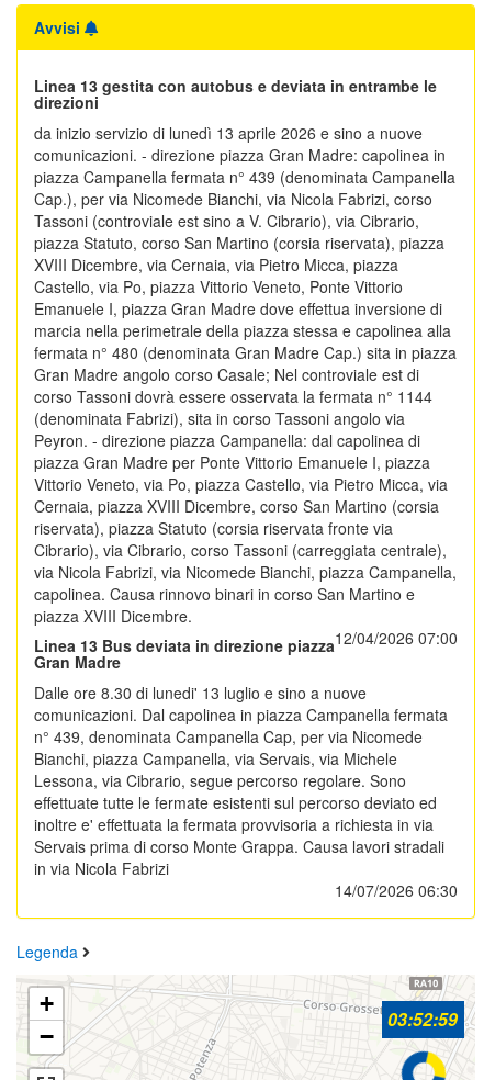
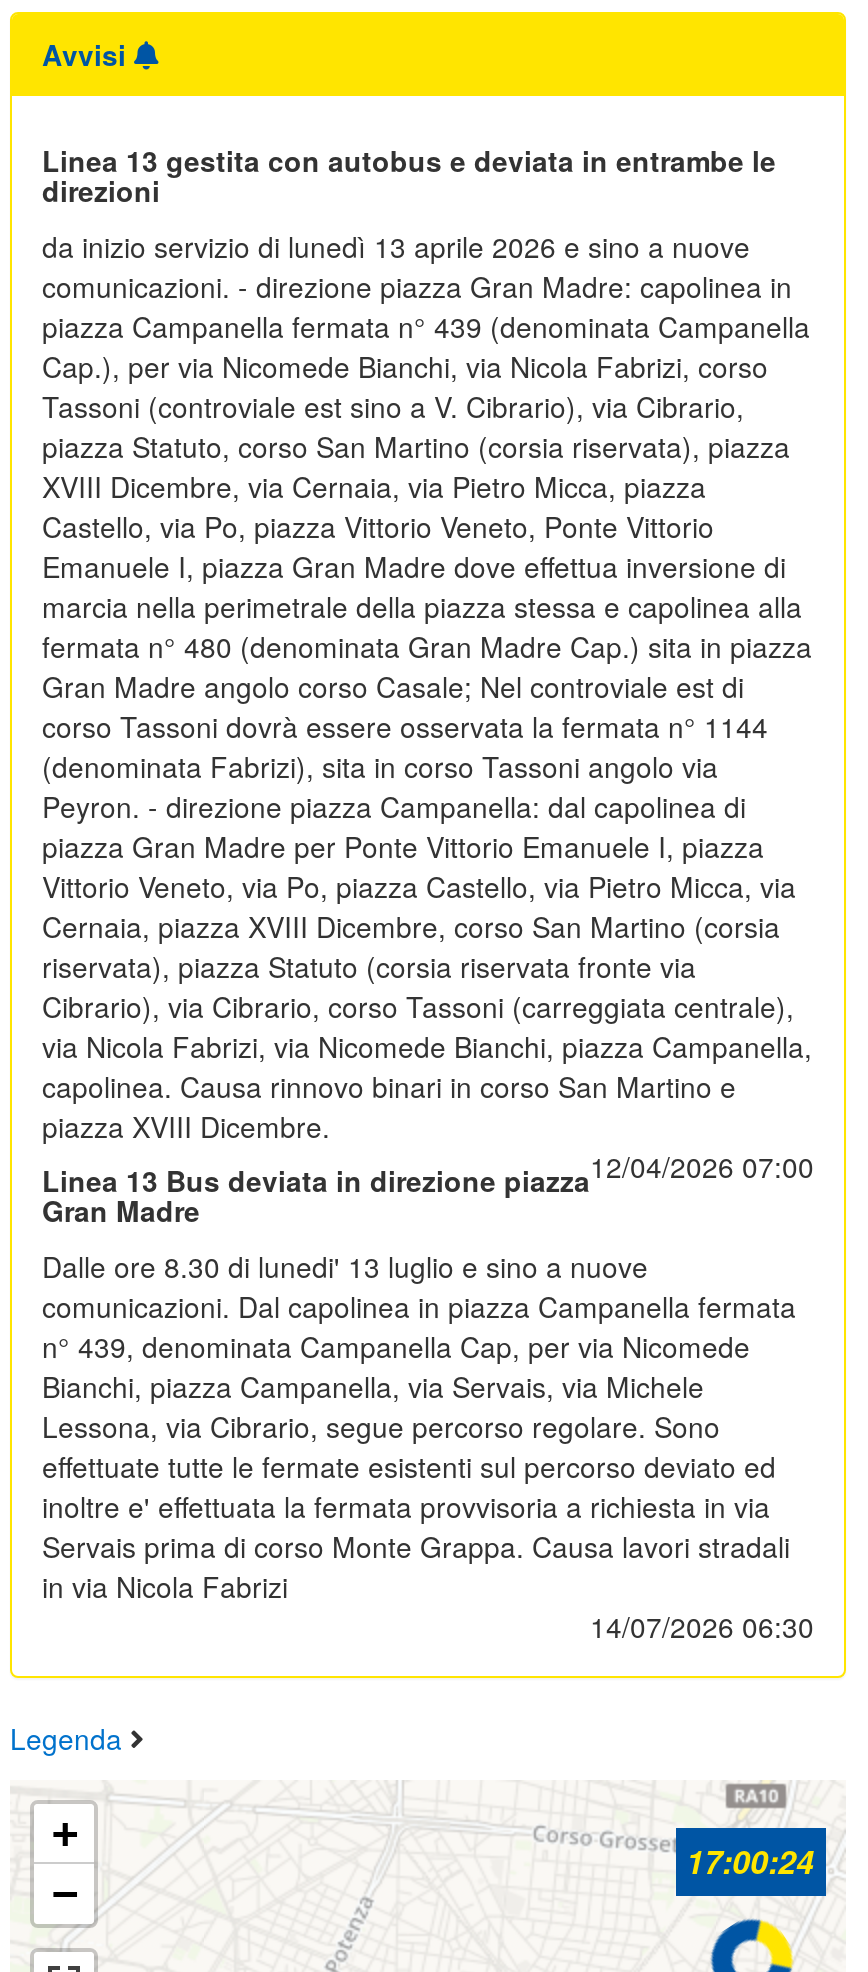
[387,1006,458,1032] 03:52:59 -> [686,1838,814,1884] 17:00:24

